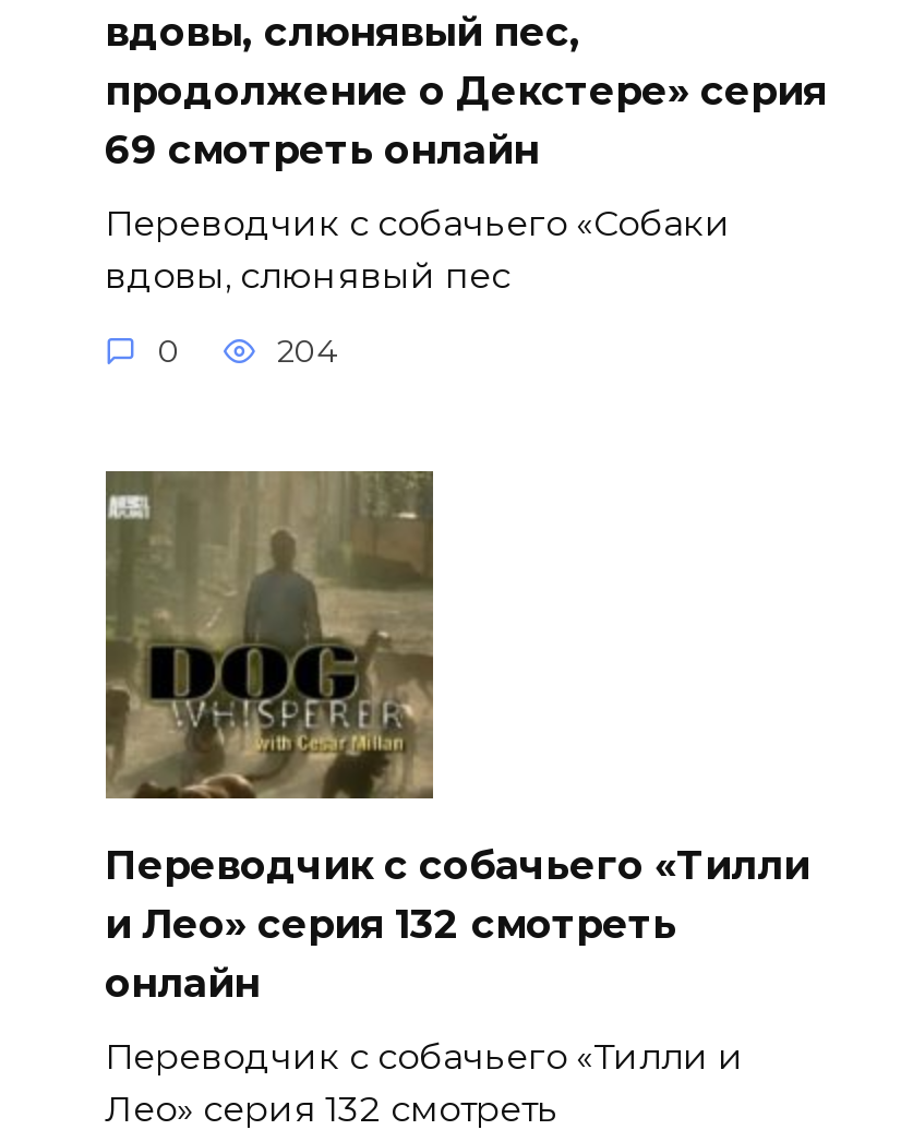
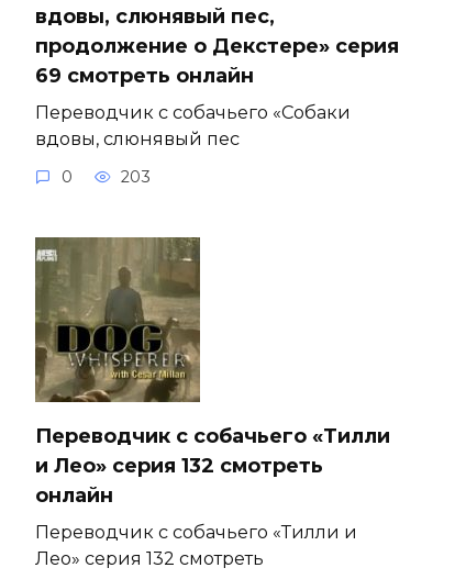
[277,331,336,371] 204 -> [121,167,151,187] 203

